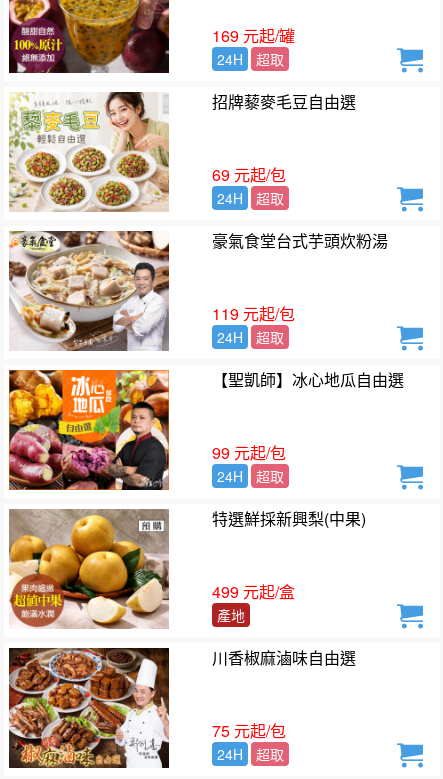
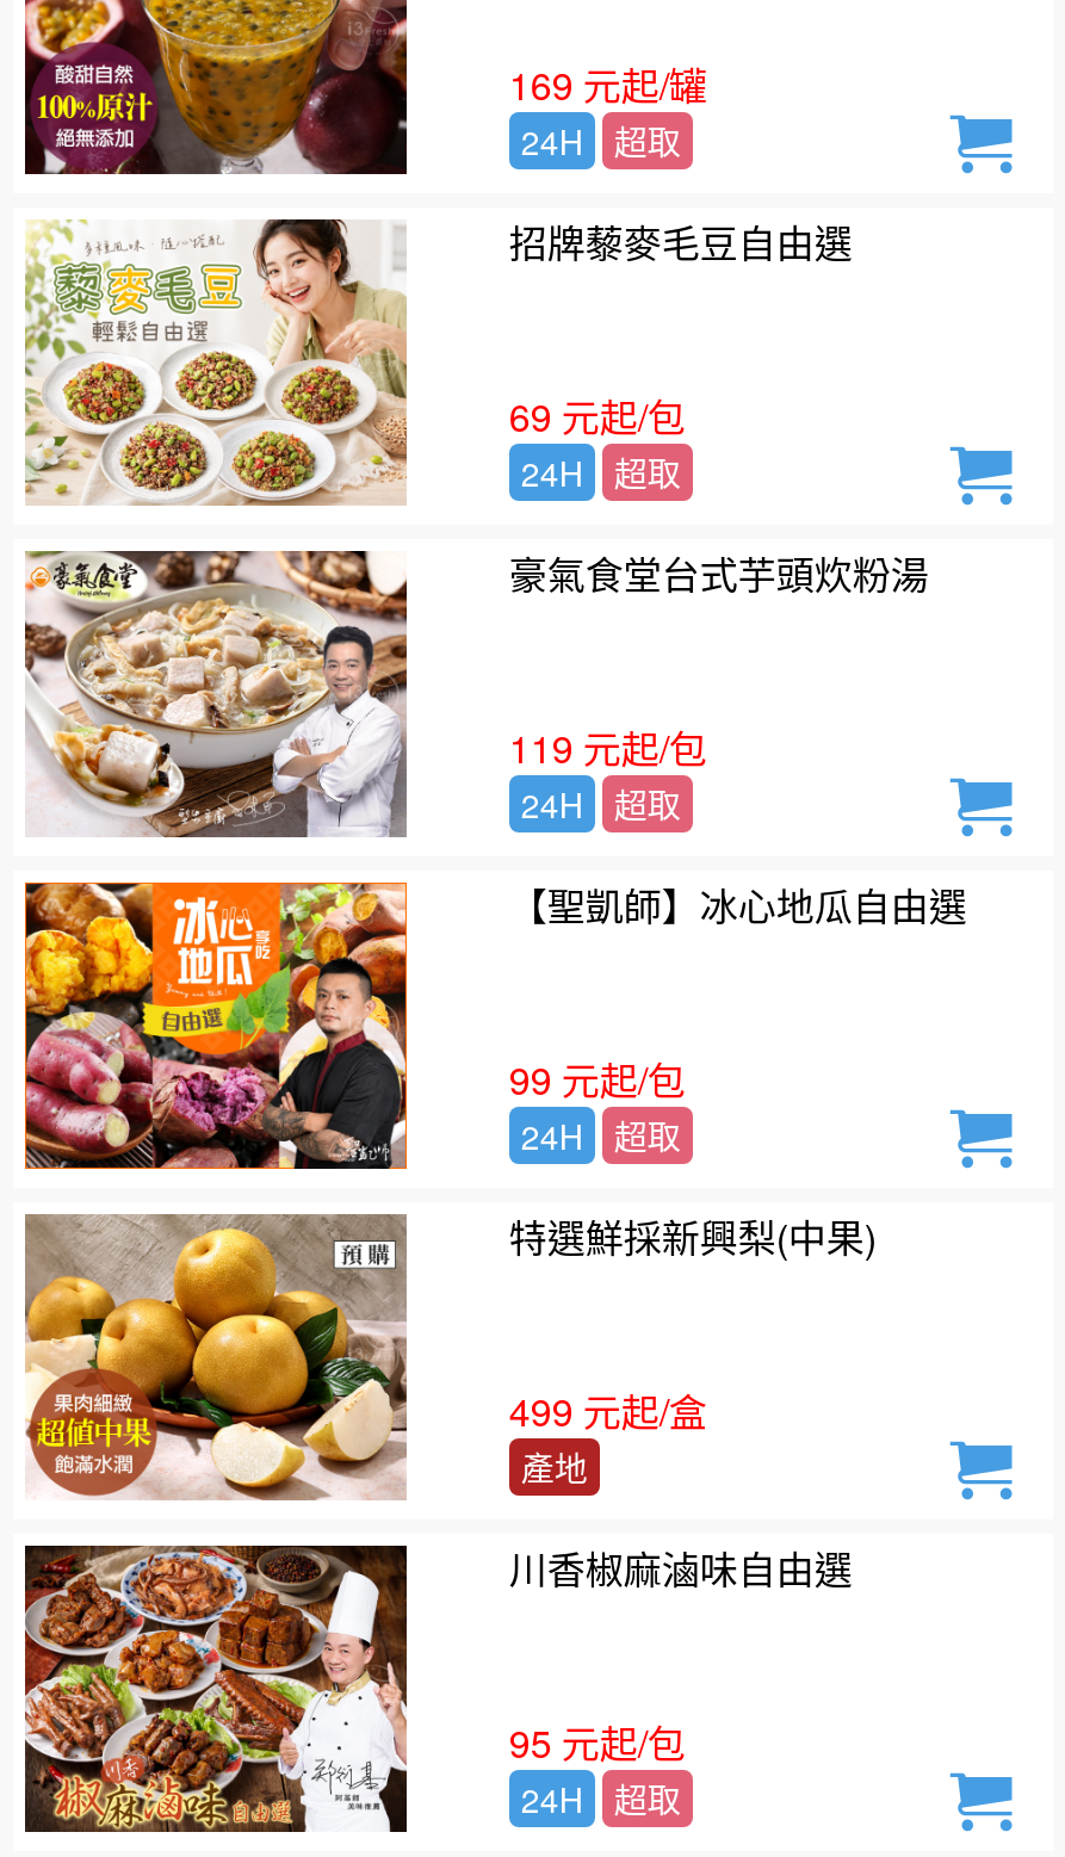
[212,719,286,742] 75 元起/包 -> [509,1716,686,1771] 95 元起/包

